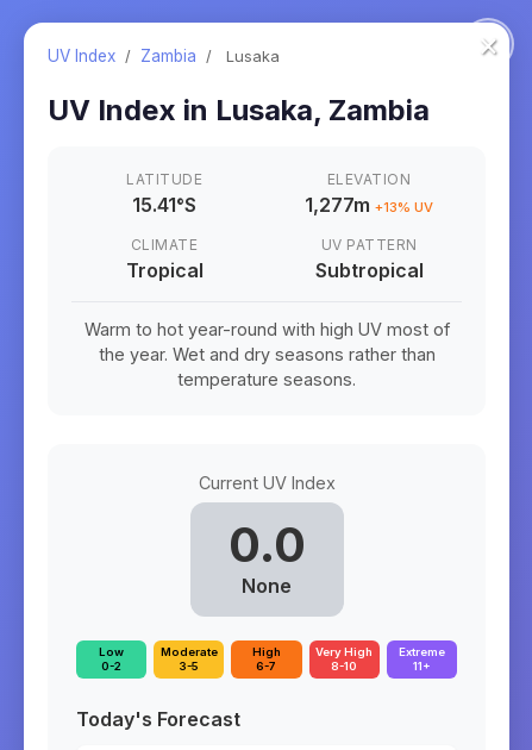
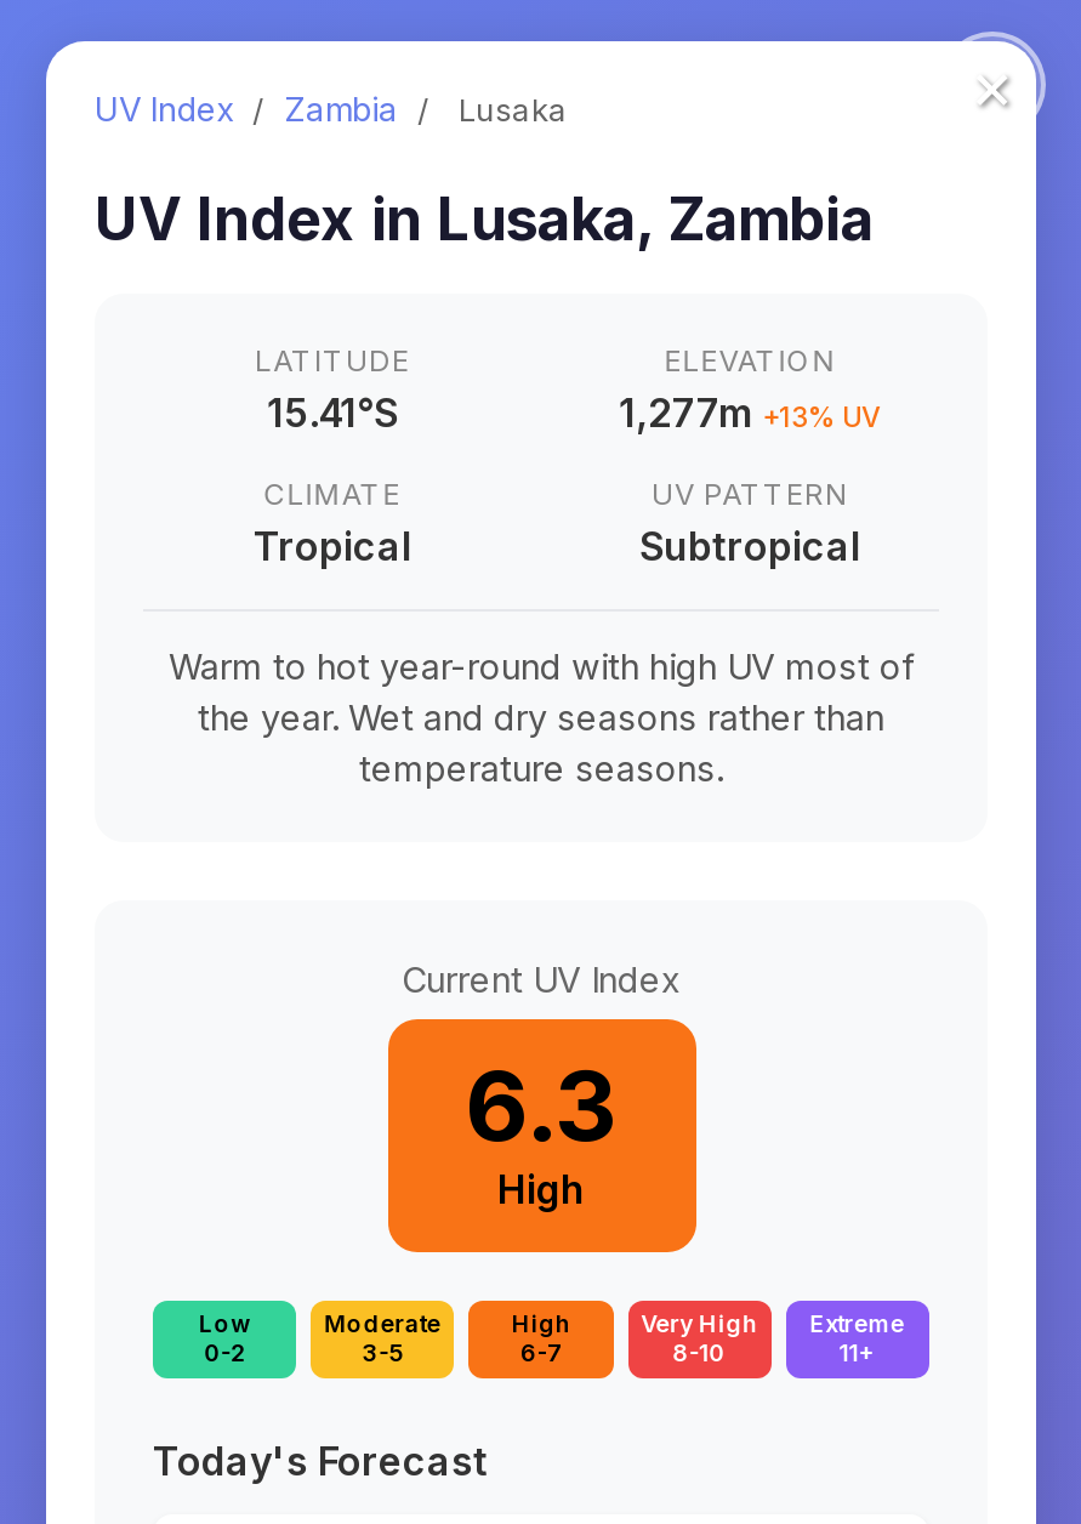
[228,515,305,598] 0.0 | None -> [465,1046,618,1213] 6.3 | High

